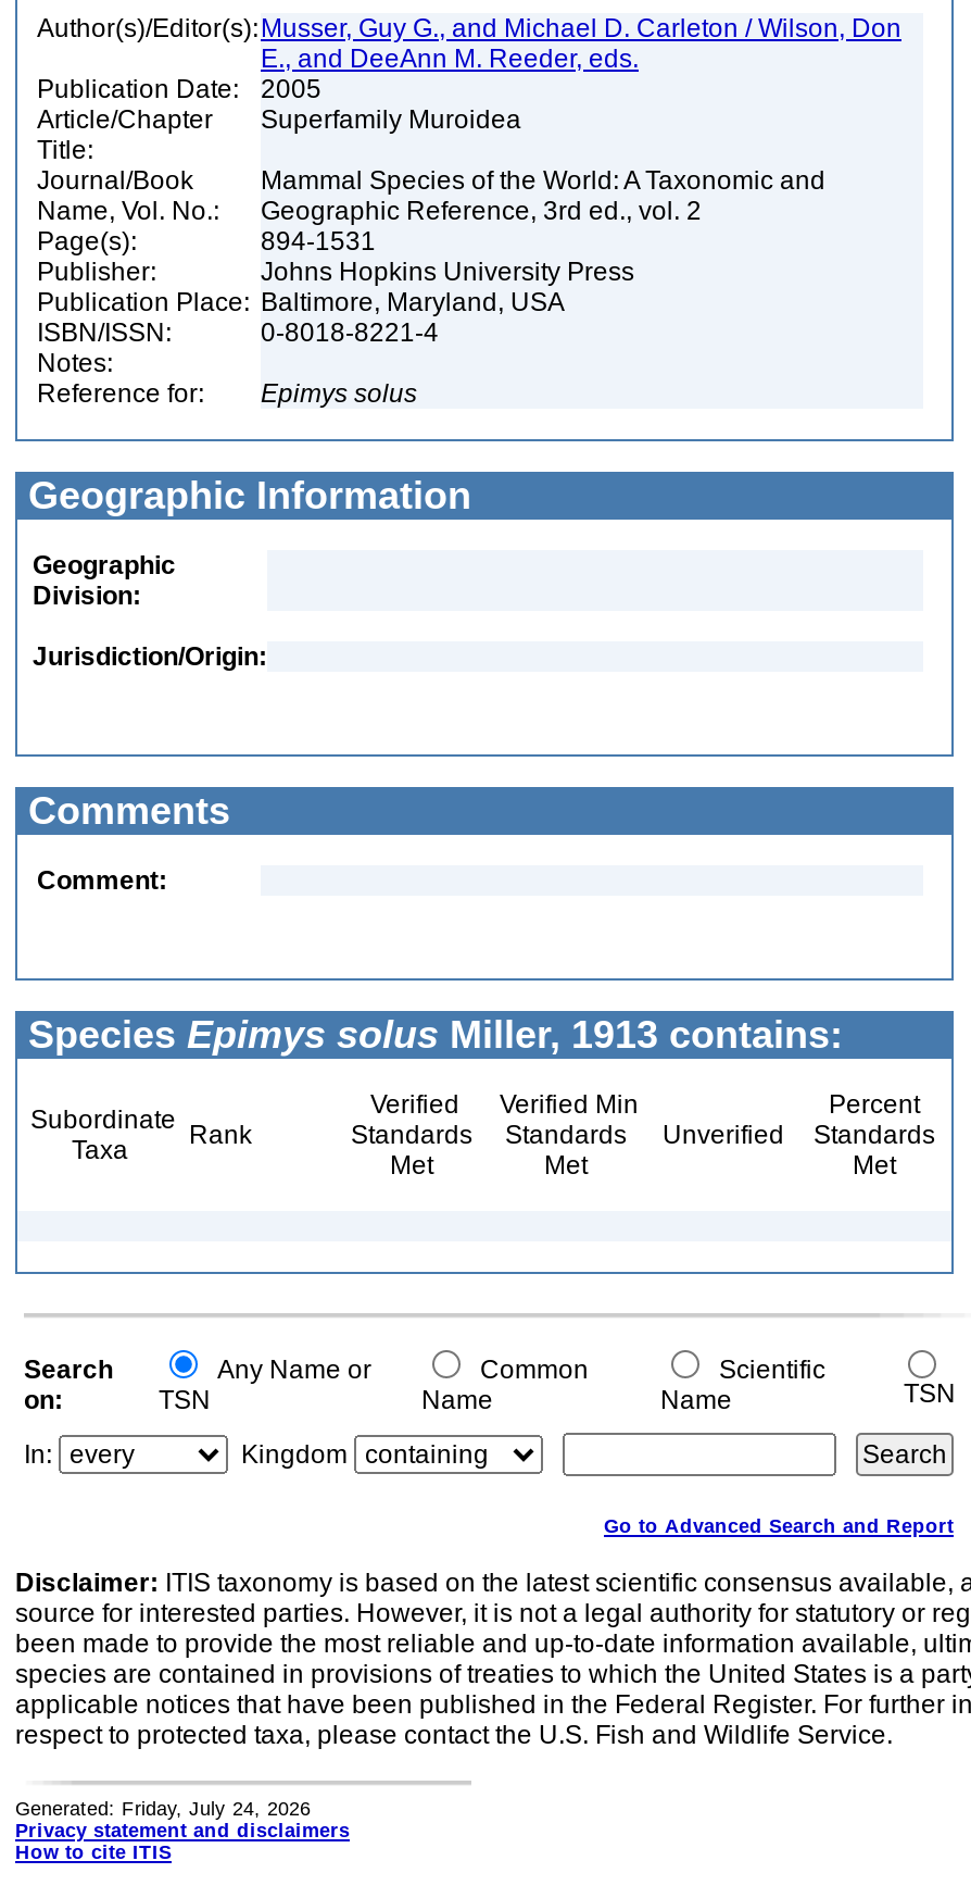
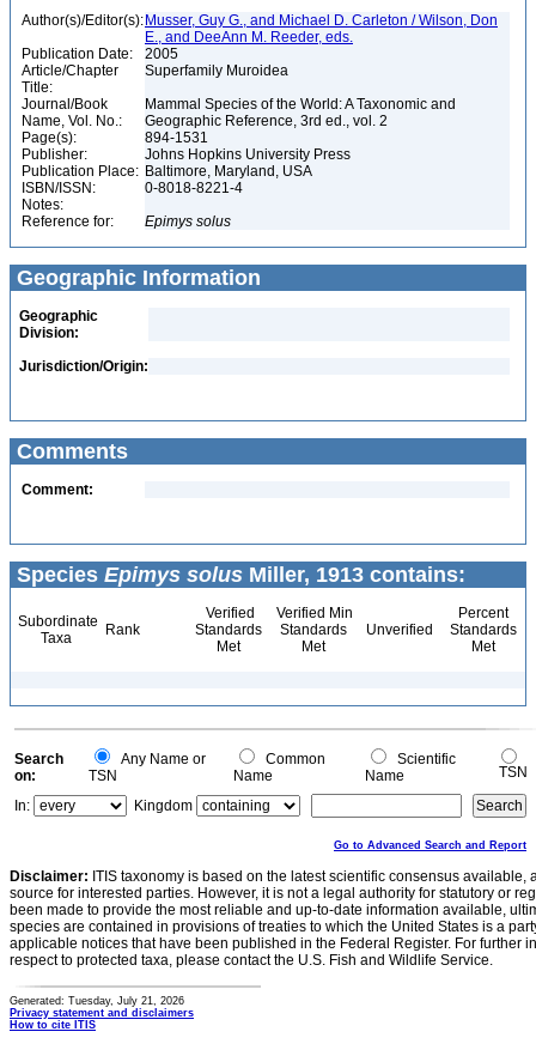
[15,1798,311,1820] Generated: Friday, July 24, 2026 -> [10,995,184,1007] Generated: Tuesday, July 21, 2026

